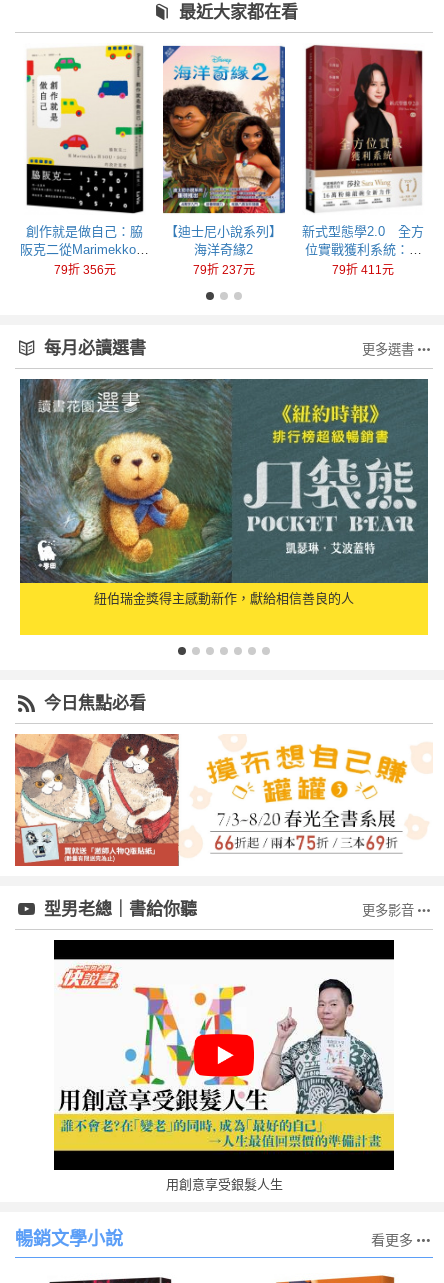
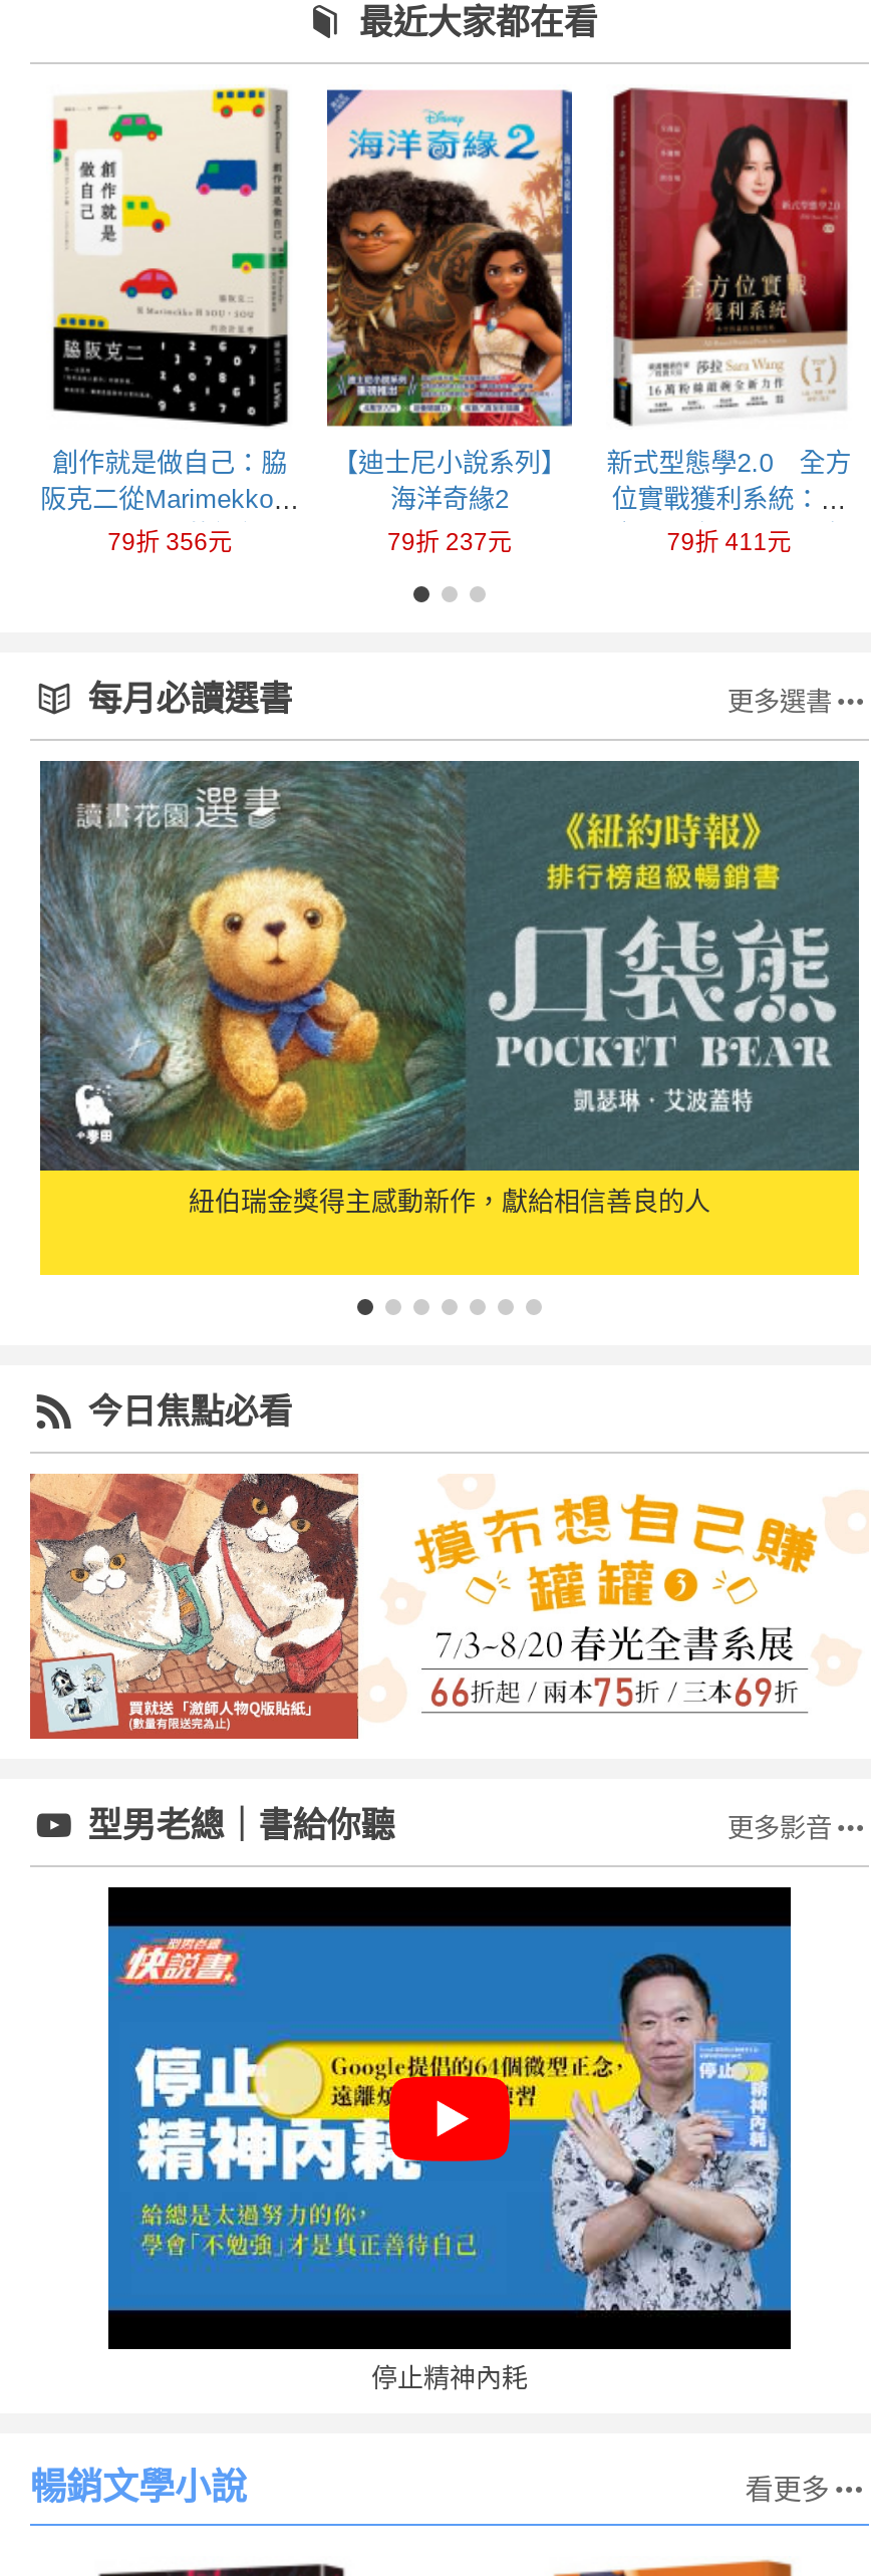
[53,958,395,1192] [image] | 用創意享受銀髮人生 -> [106,1923,793,2393] [image] | 停止精神內耗

